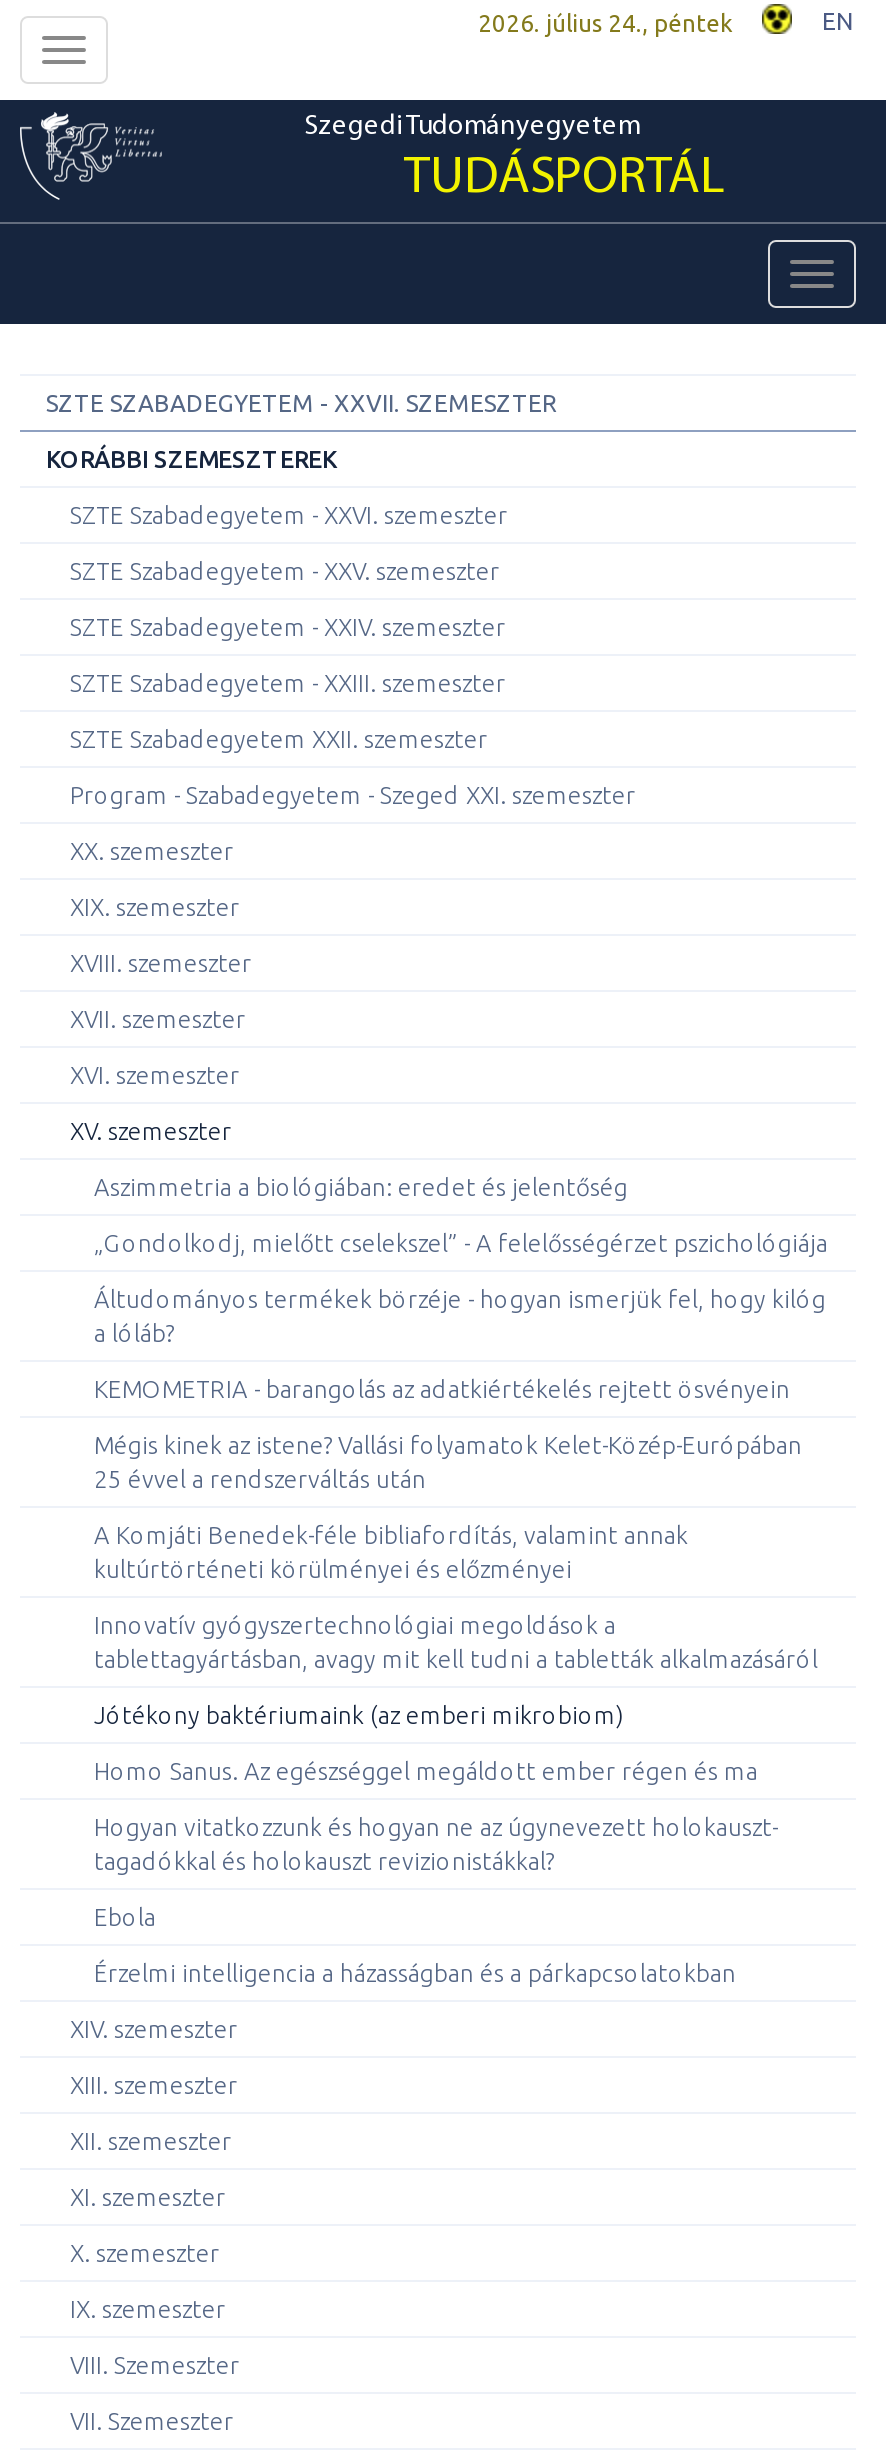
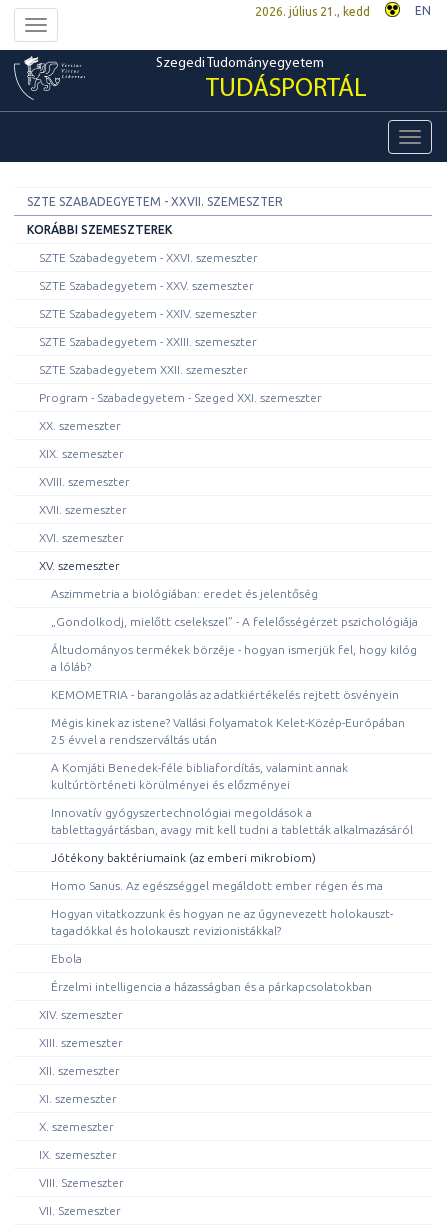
[478,10,732,36] 2026. július 24., péntek -> [255,5,370,18] 2026. július 21., kedd

